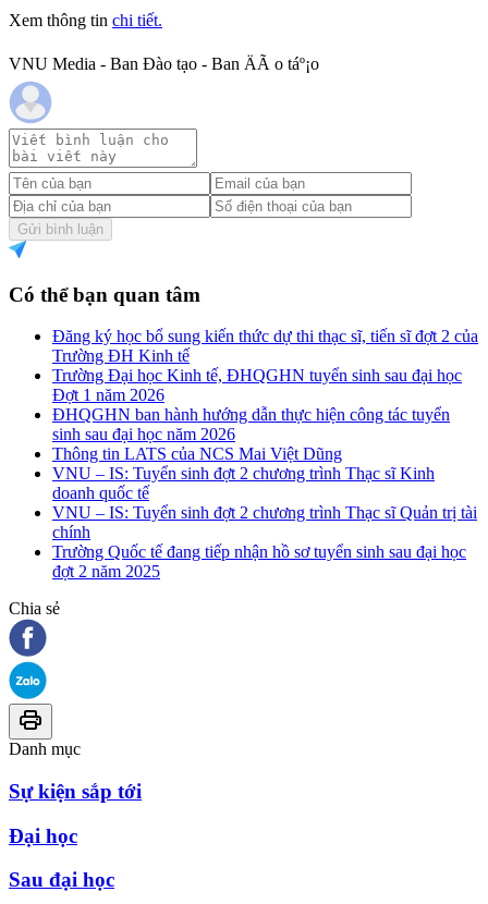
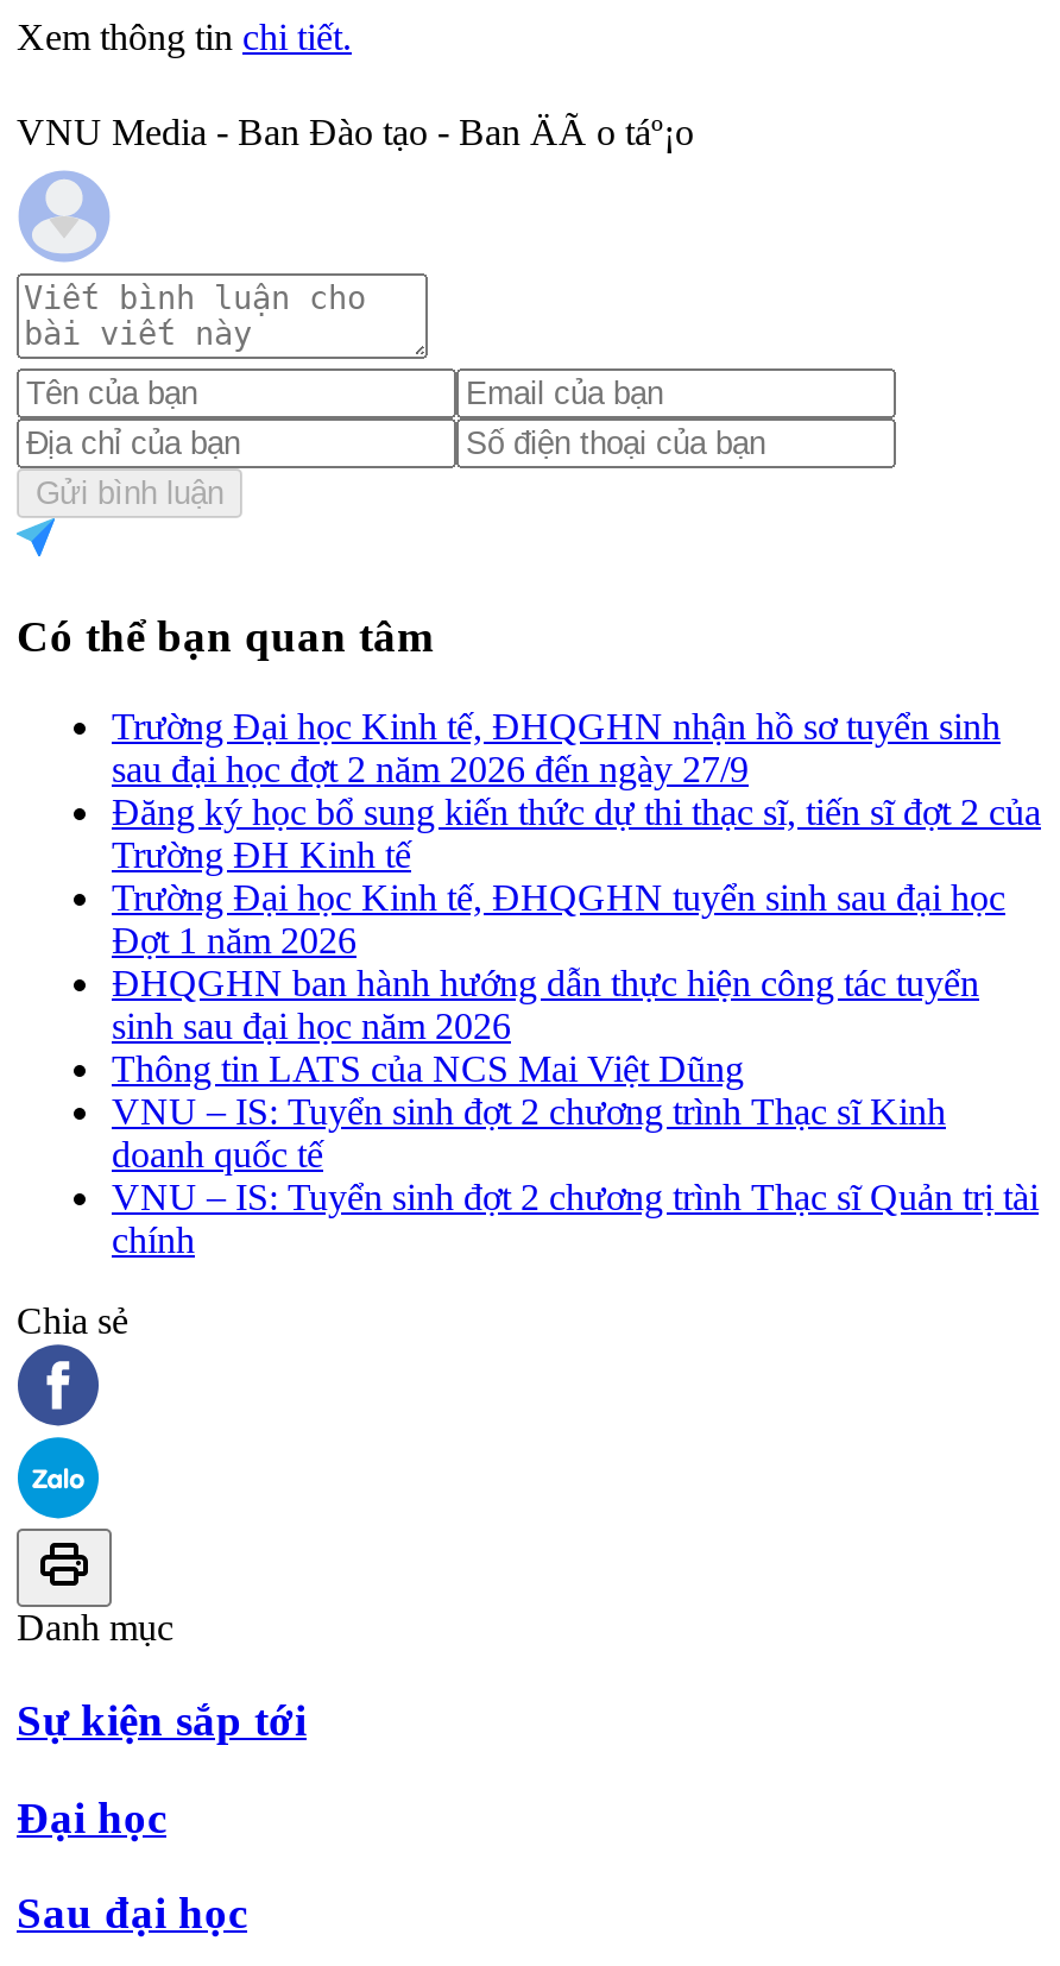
none -> [112,707,1001,790] Trường Đại học Kinh tế, ĐHQGHN nhận hồ sơ tuyển sinh | sau đại học đợt 2 năm 2026 đến ngày 27/9
moved [52,327,478,542] -> [112,792,1041,1260]: Đăng ký học bổ sung kiến thức dự thi thạc sĩ, tiến sĩ đợt 2 của | Trường ĐH Kinh tế | Trường Đại học Kinh tế, ĐHQGHN tuyển sinh sau đại học | ... | VNU – IS: Tuyển sinh đợt 2 chương trình Thạc sĩ Quản trị tài | chính
[52,543,466,581] Trường Quốc tế đang tiếp nhận hồ sơ tuyển sinh sau đại học | đợt 2 năm 2025 -> none

